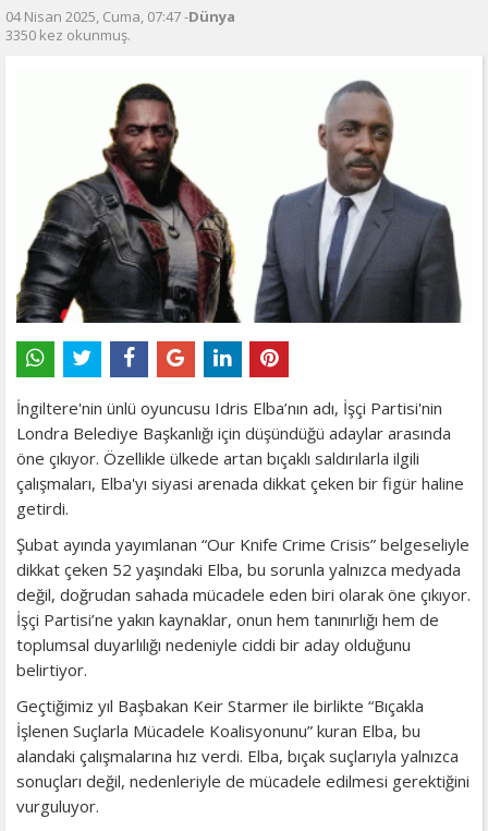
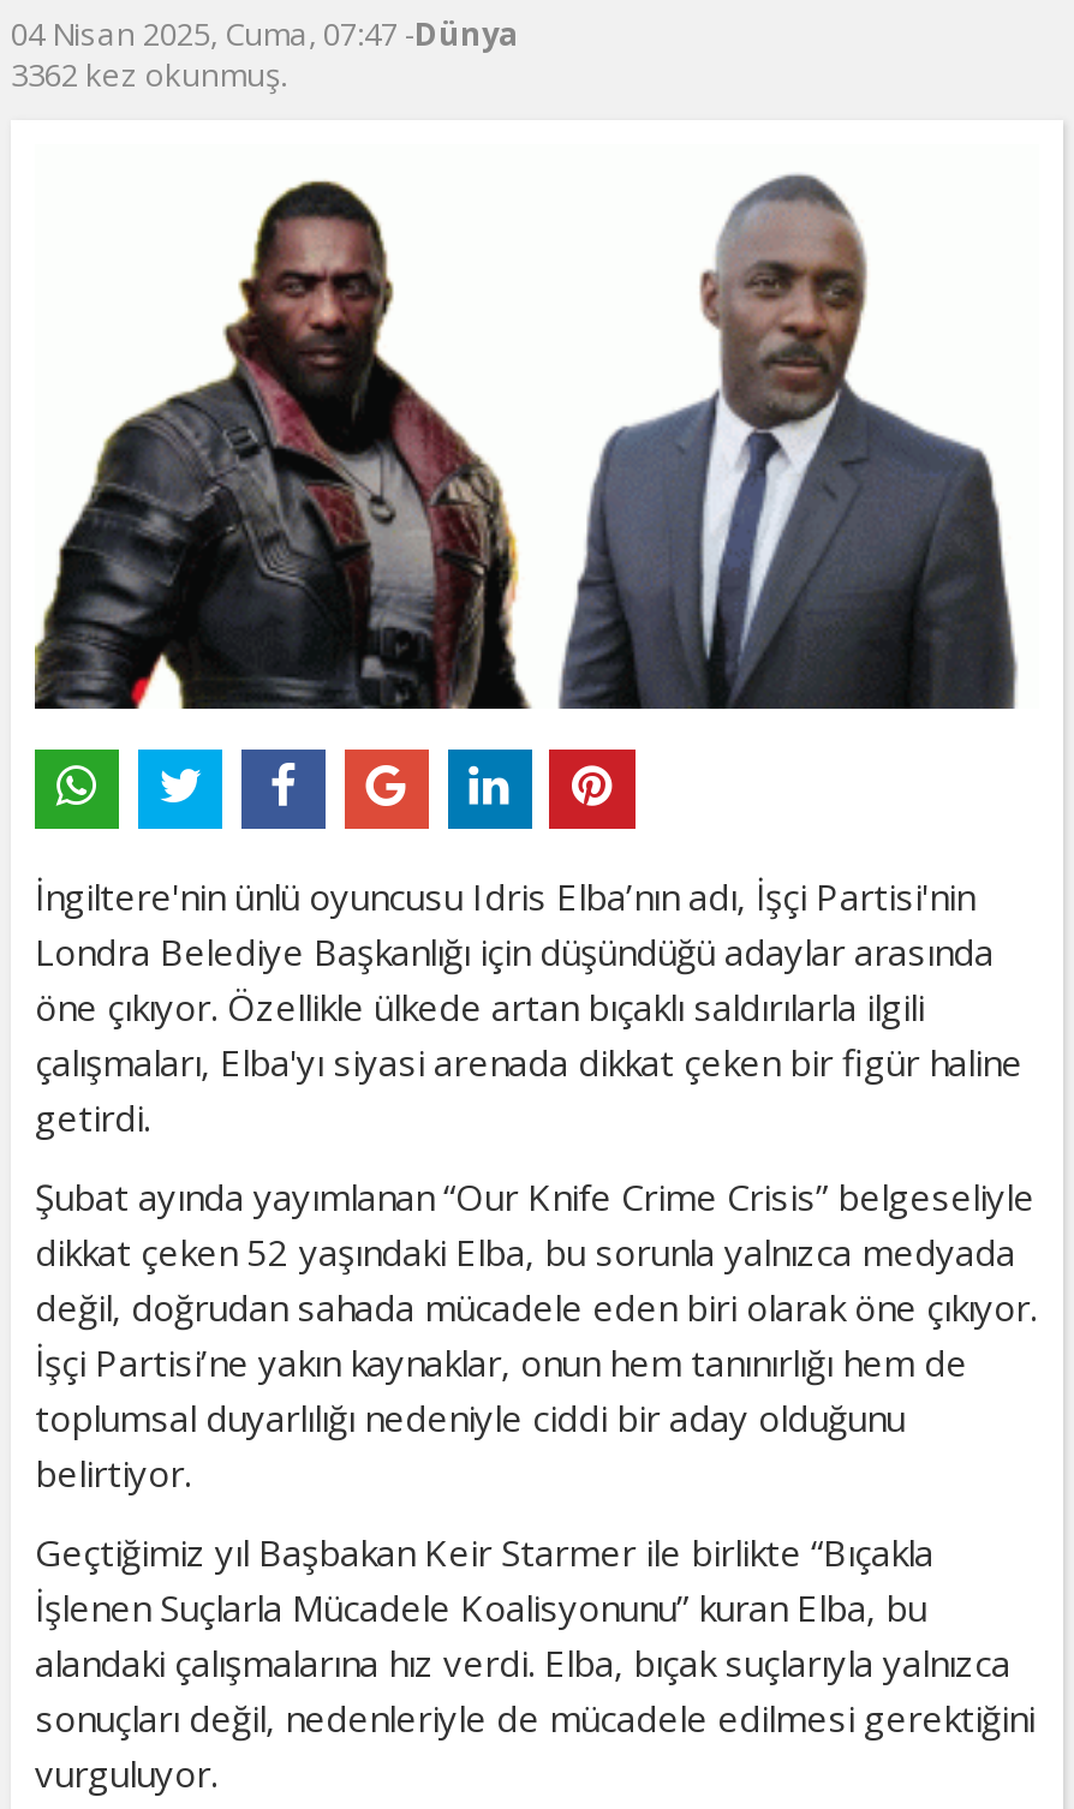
[5,25,131,45] 3350 kez okunmuş. -> [11,53,287,96] 3362 kez okunmuş.

